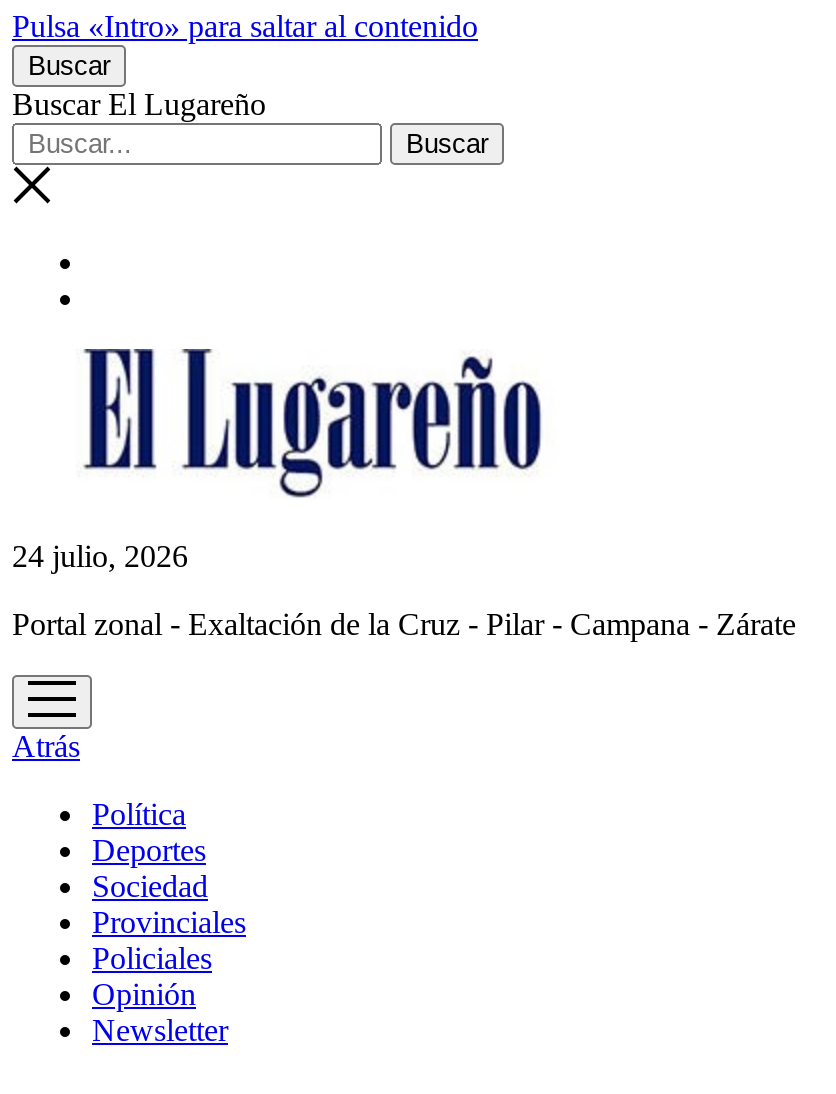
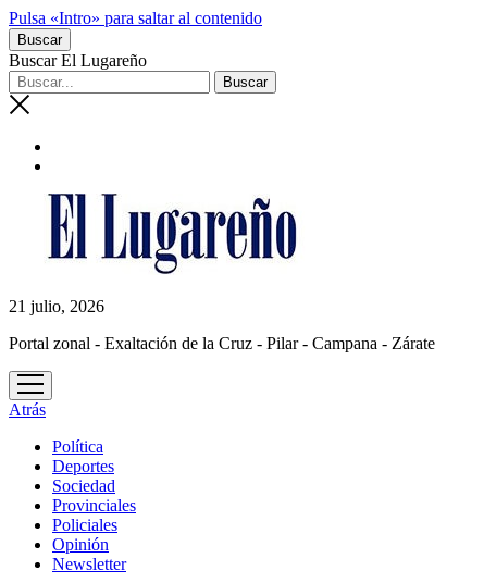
[12,539,188,573] 24 julio, 2026 -> [9,297,104,315] 21 julio, 2026

